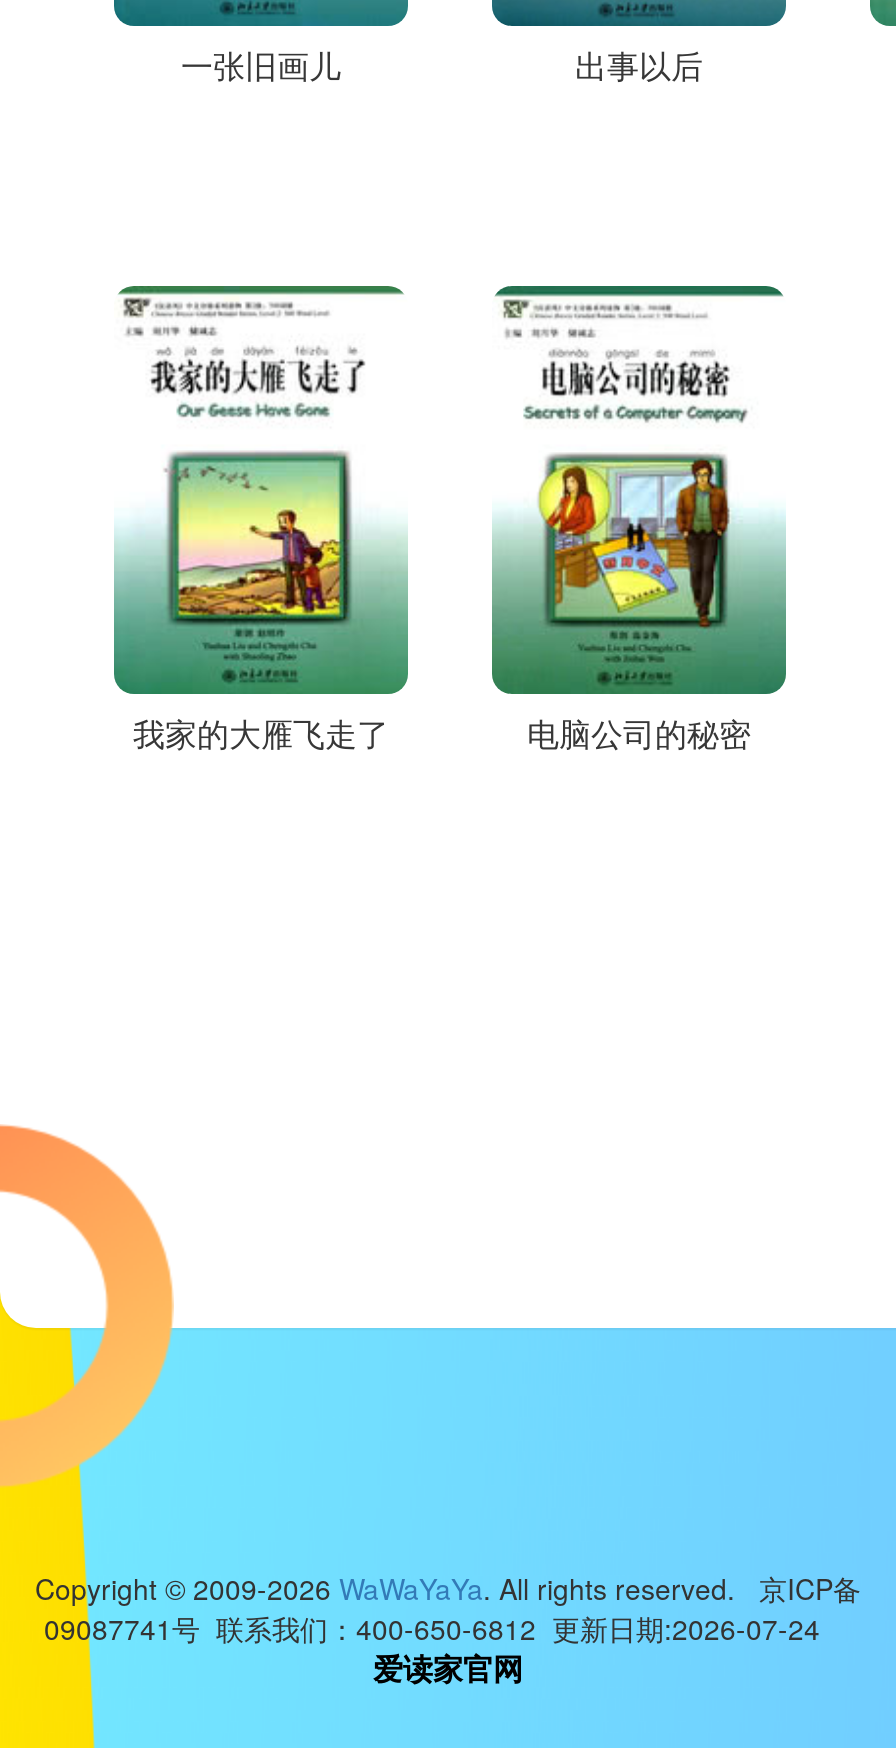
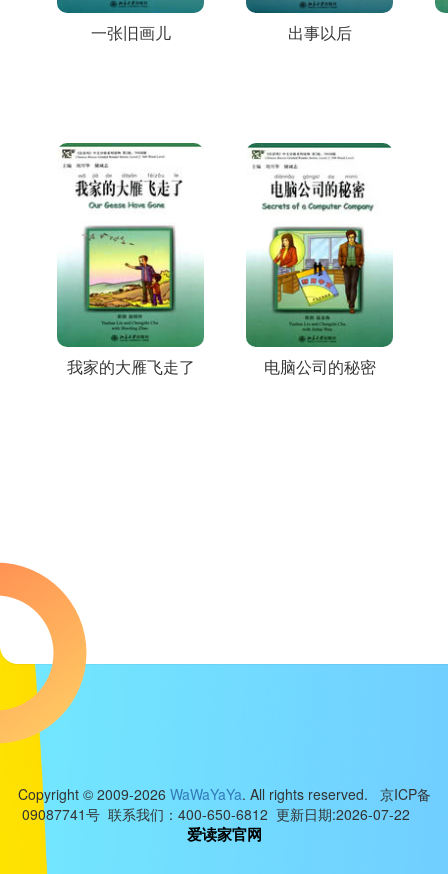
[44,1608,852,1648] 09087741号 联系我们：400-650-6812 更新日期:2026-07-24 -> [22,804,426,824] 09087741号 联系我们：400-650-6812 更新日期:2026-07-22

